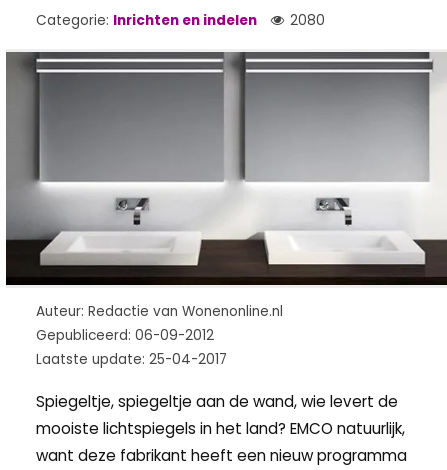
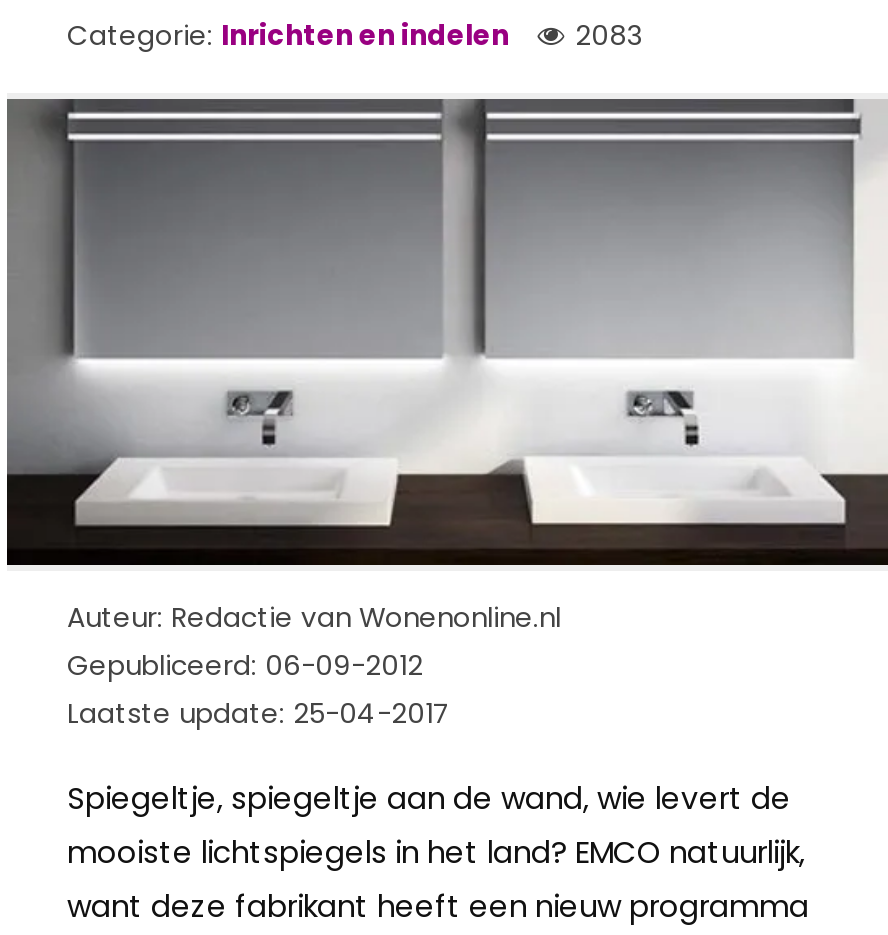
[36,11,325,30] Categorie: Inrichten en indelen 2080 -> [67,17,643,55] Categorie: Inrichten en indelen 2083

